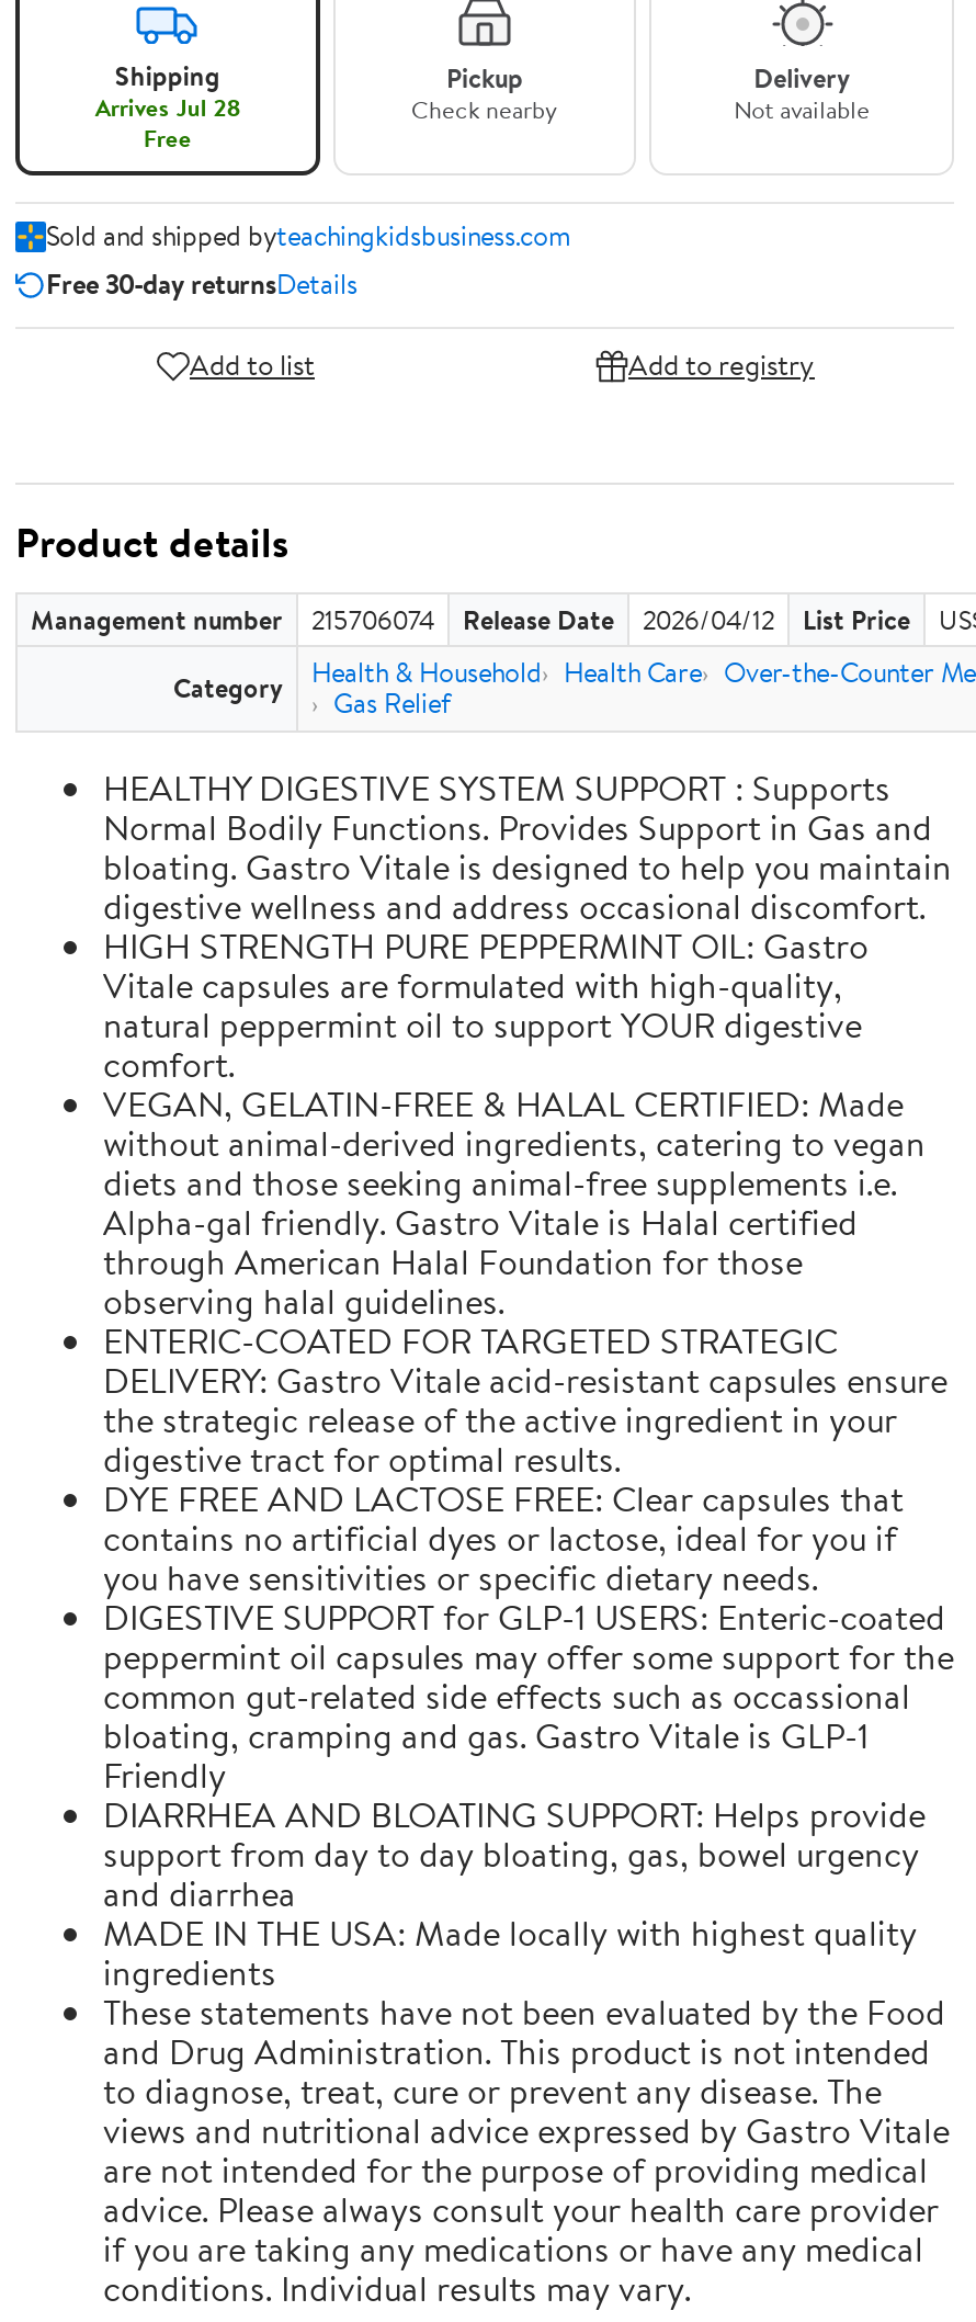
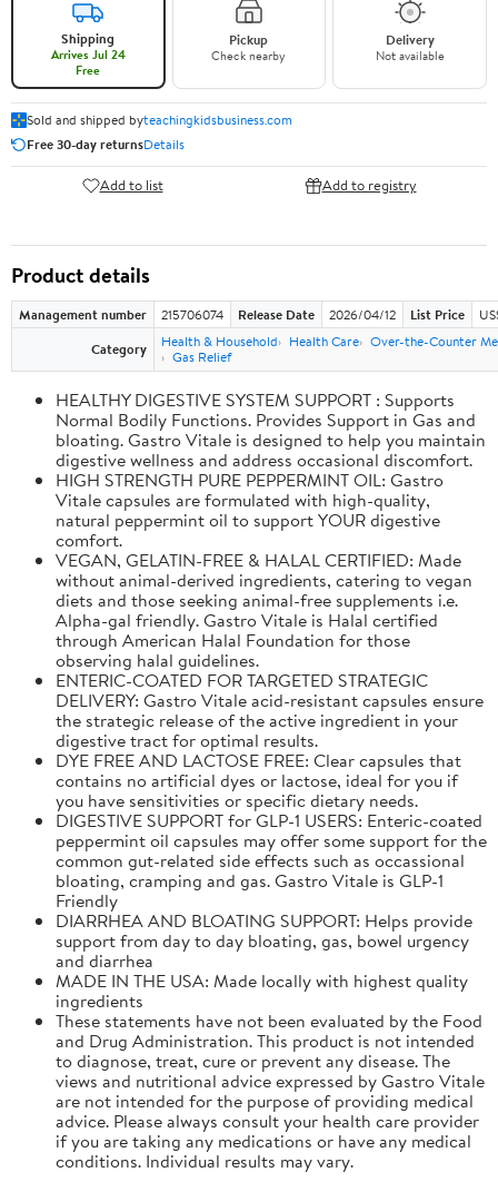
[95,90,240,125] Arrives Jul 28 -> [51,46,125,63] Arrives Jul 24

